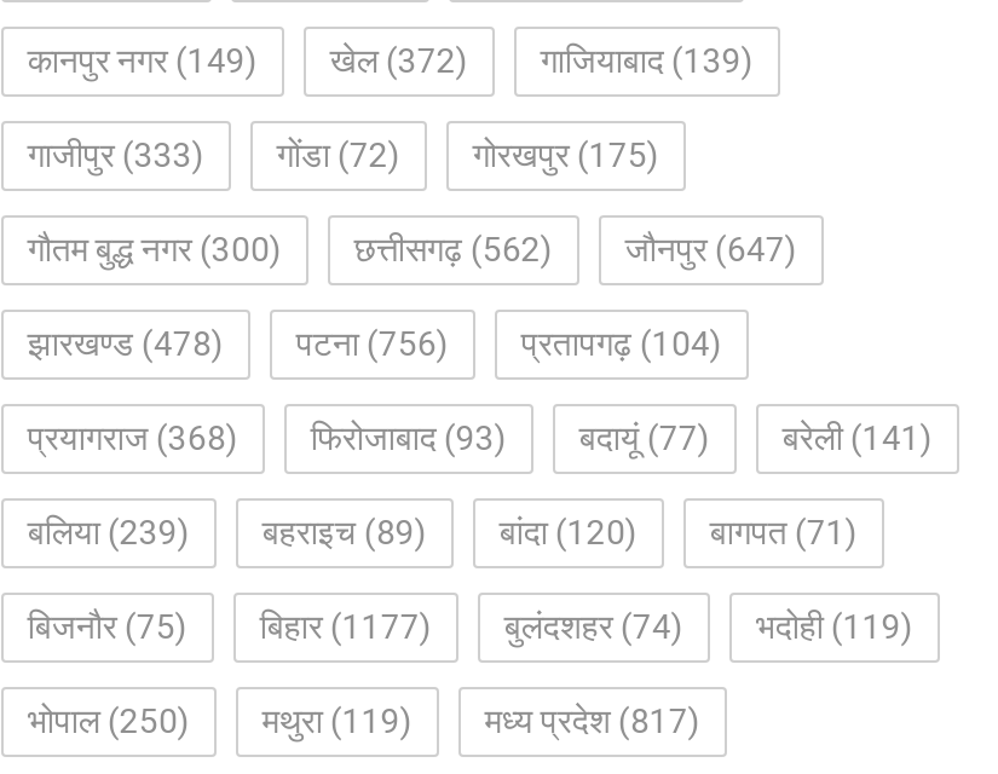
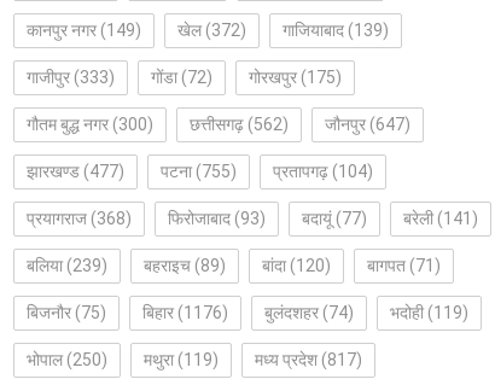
[28,324,224,363] झारखण्ड (478) -> [26,162,124,181] झारखण्ड (477)
[296,324,449,363] पटना (756) -> [160,162,237,181] पटना (755)
[28,607,913,646] बिजनौर (75) बिहार (1177) बुलंदशहर (74) भदोही (119) -> [26,303,468,322] बिजनौर (75) बिहार (1176) बुलंदशहर (74) भदोही (119)

